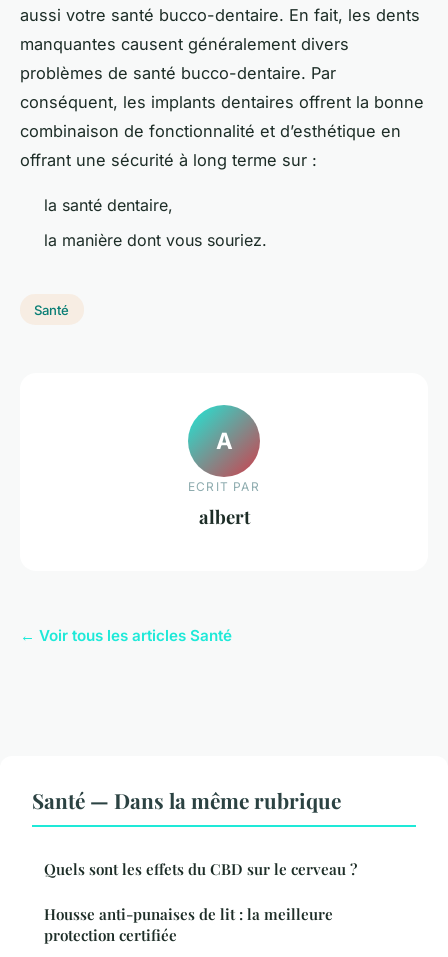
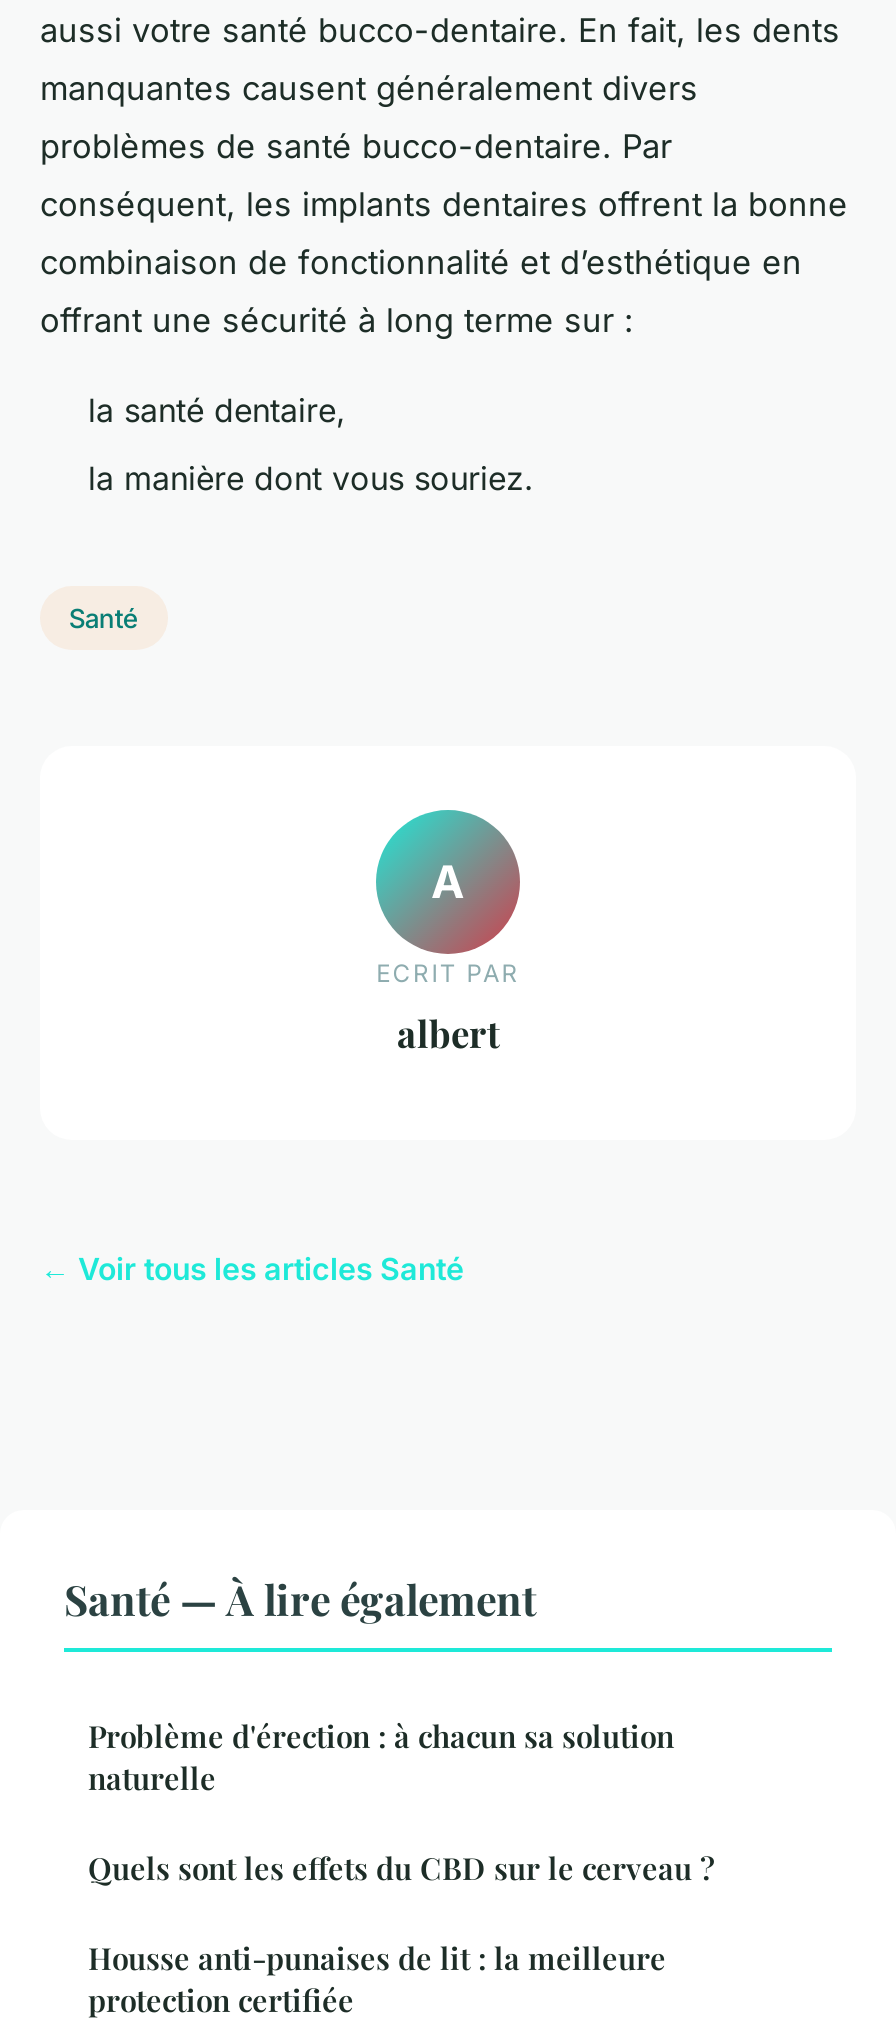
[32,786,341,814] Santé — Dans la même rubrique -> [64,1570,674,1798] Santé — À lire également | Problème d'érection : à chacun sa solution | naturelle

